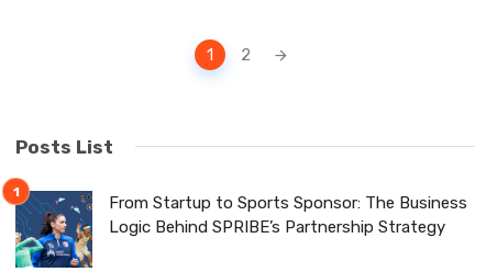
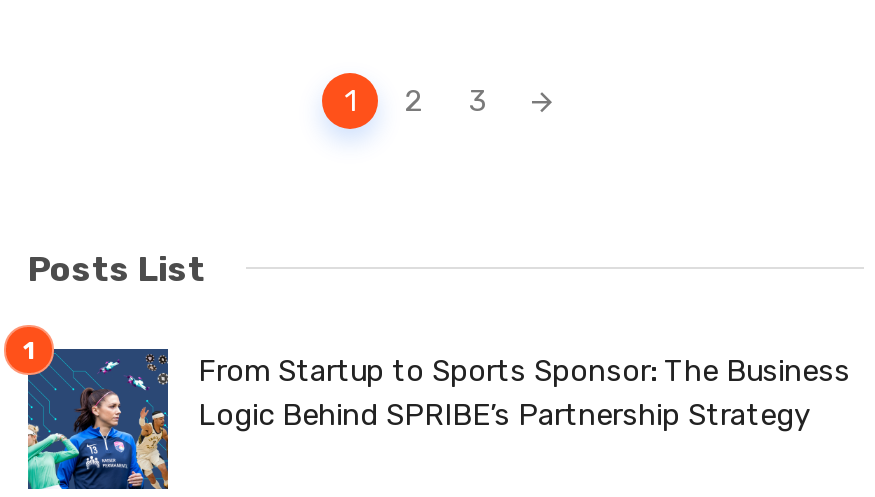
none -> [469,83,487,119] 3

